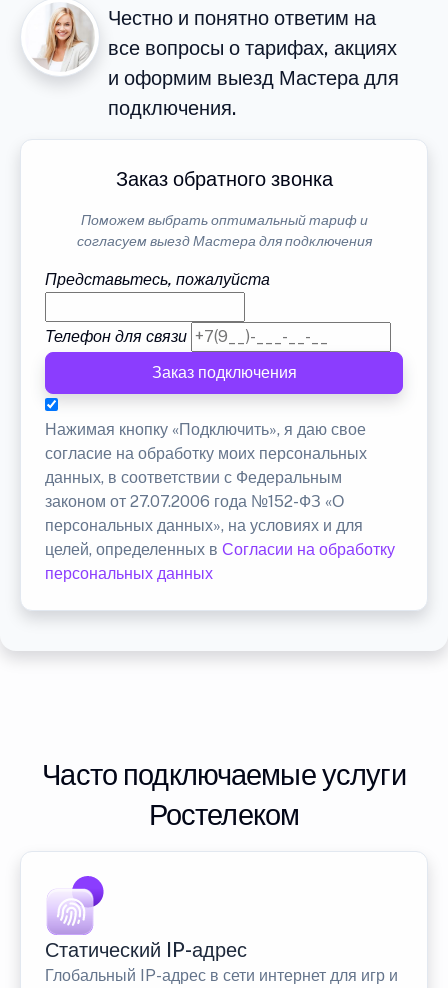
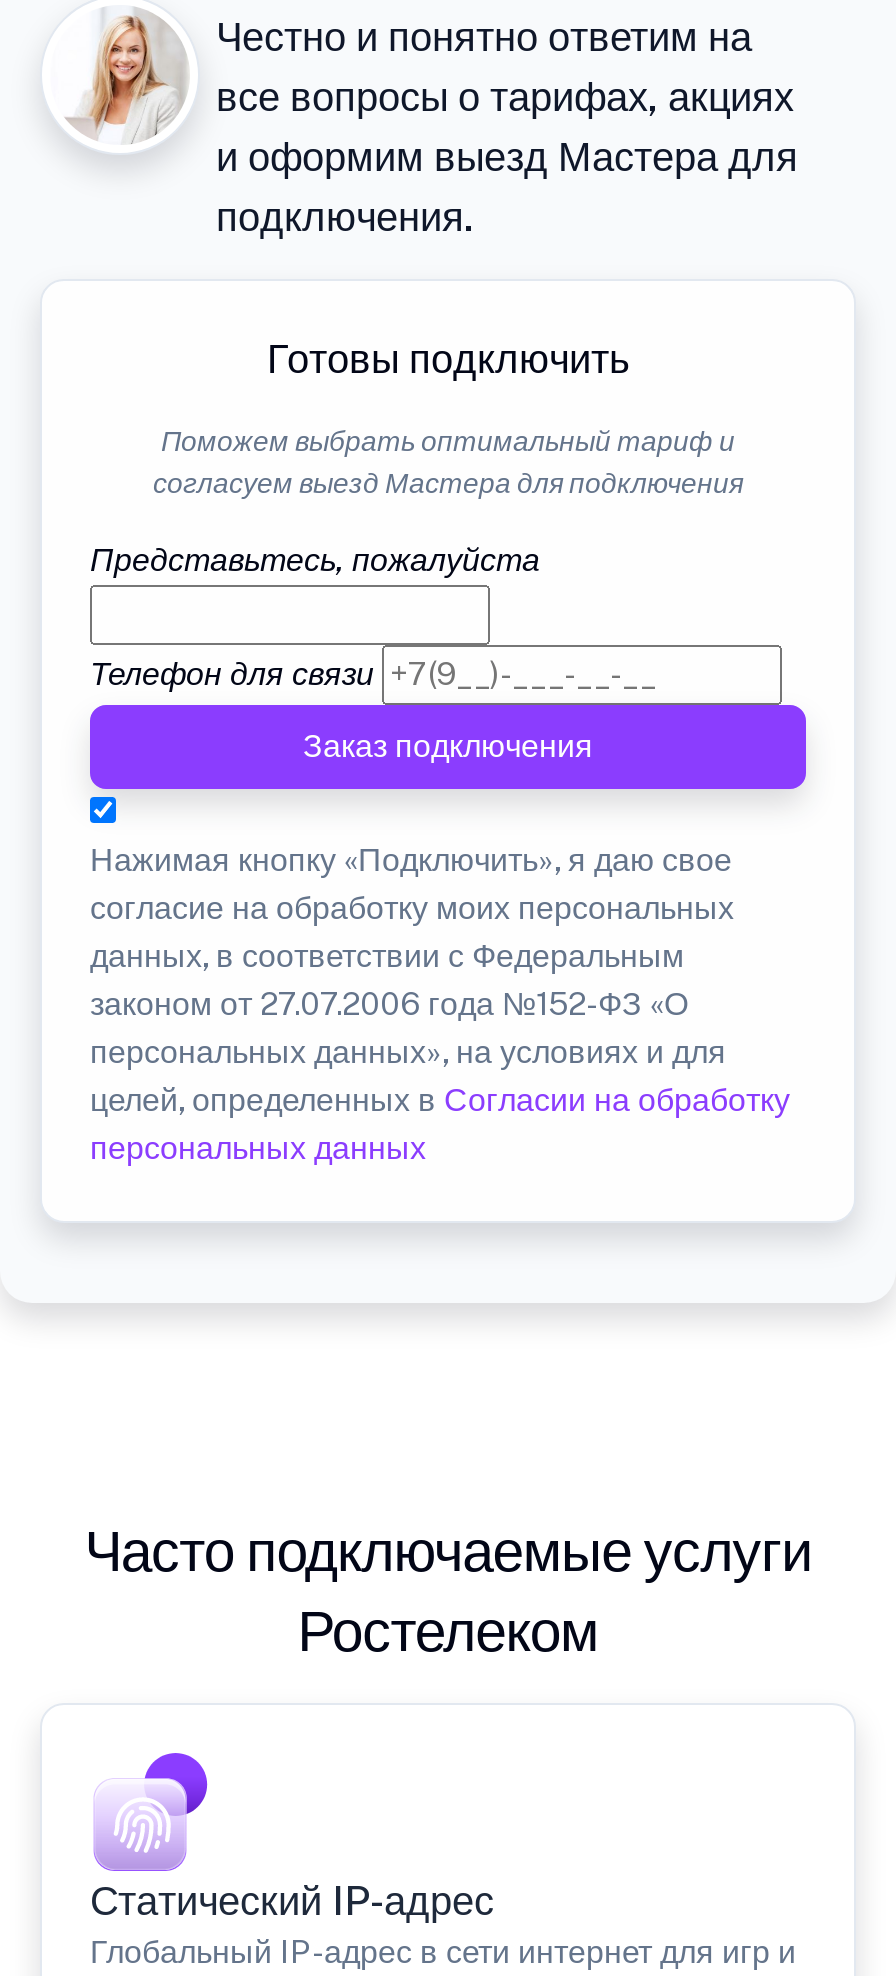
[115,167,332,191] Заказ обратного звонка -> [267,334,629,382] Готовы подключить

